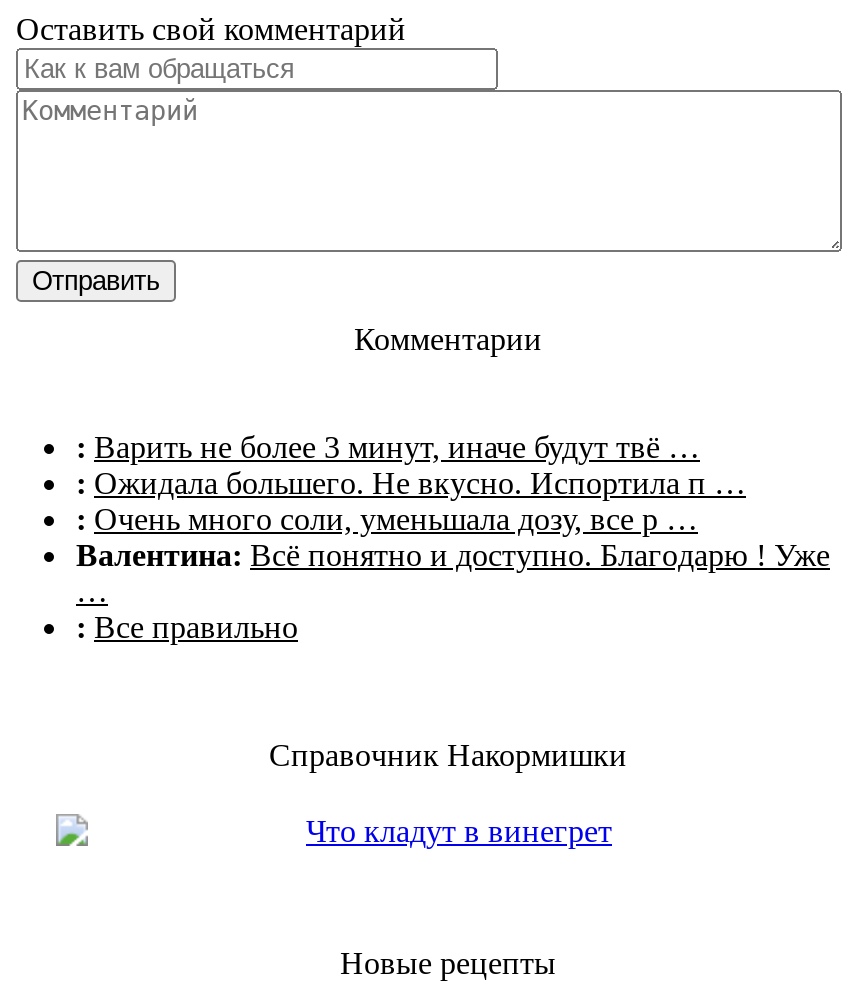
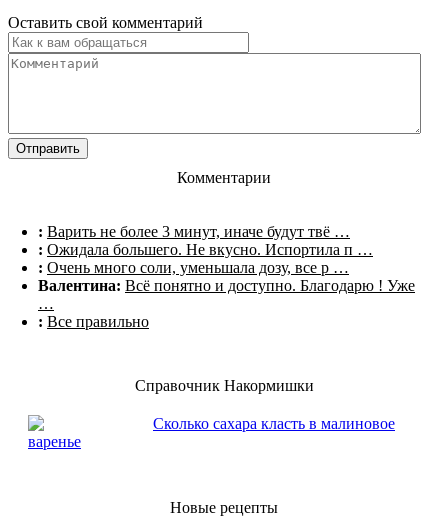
[306,815,612,849] Что кладут в винегрет -> [28,415,395,450] Сколько сахара класть в малиновое | варенье

